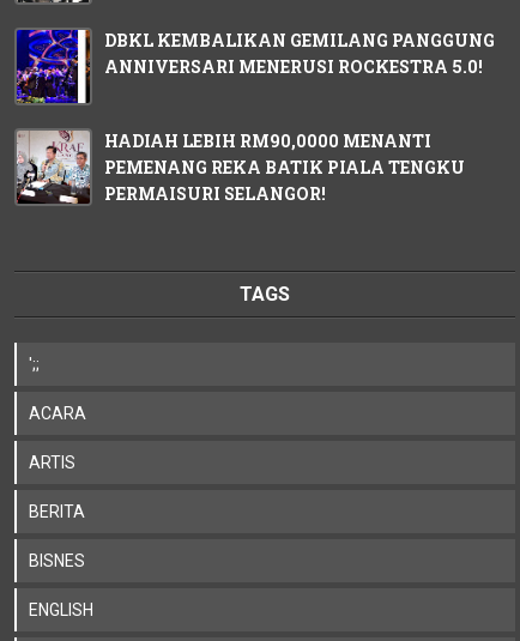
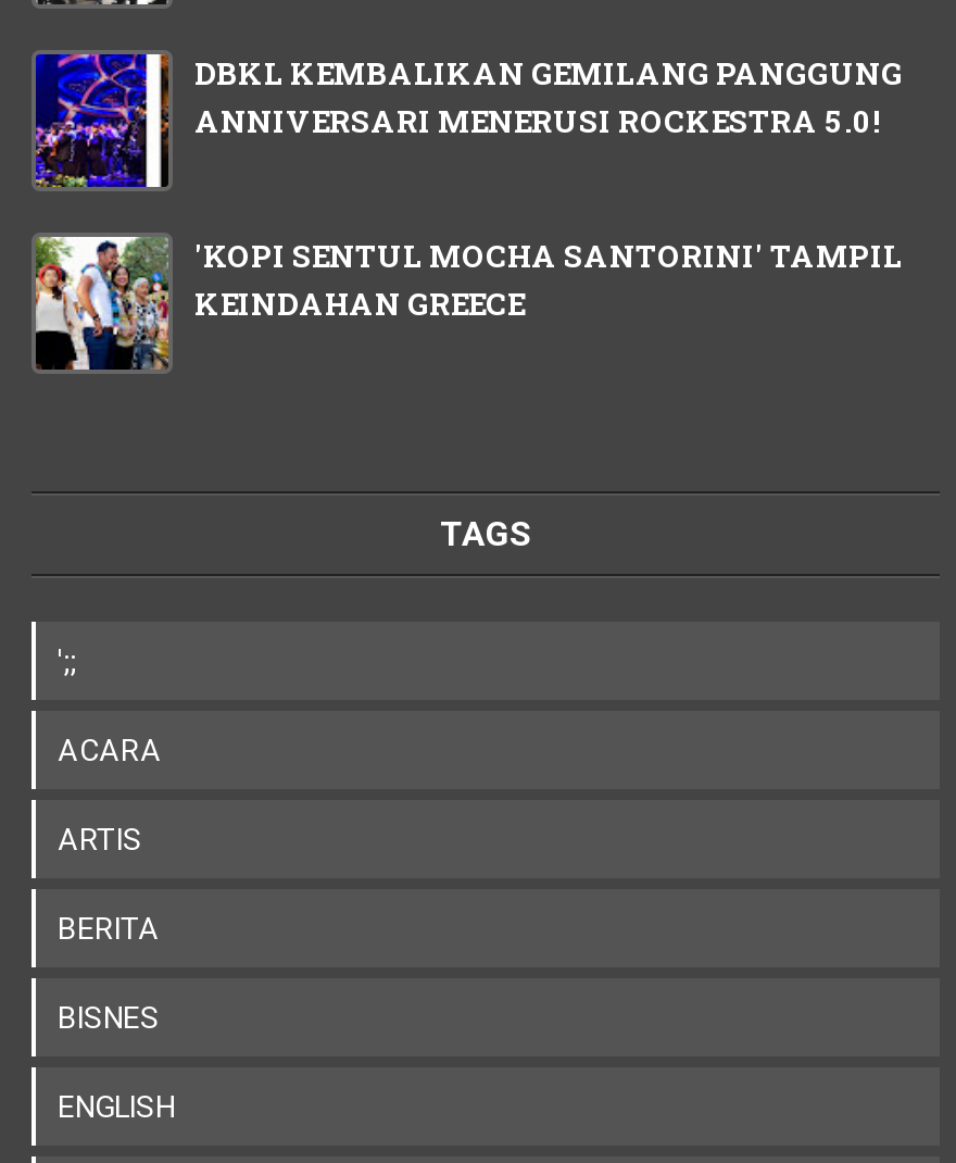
[16,129,465,205] [image] | HADIAH LEBIH RM90,0000 MENANTI | PEMENANG REKA BATIK PIALA TENGKU | PERMAISURI SELANGOR! -> [34,235,903,372] [image] | 'KOPI SENTUL MOCHA SANTORINI' TAMPIL | KEINDAHAN GREECE

